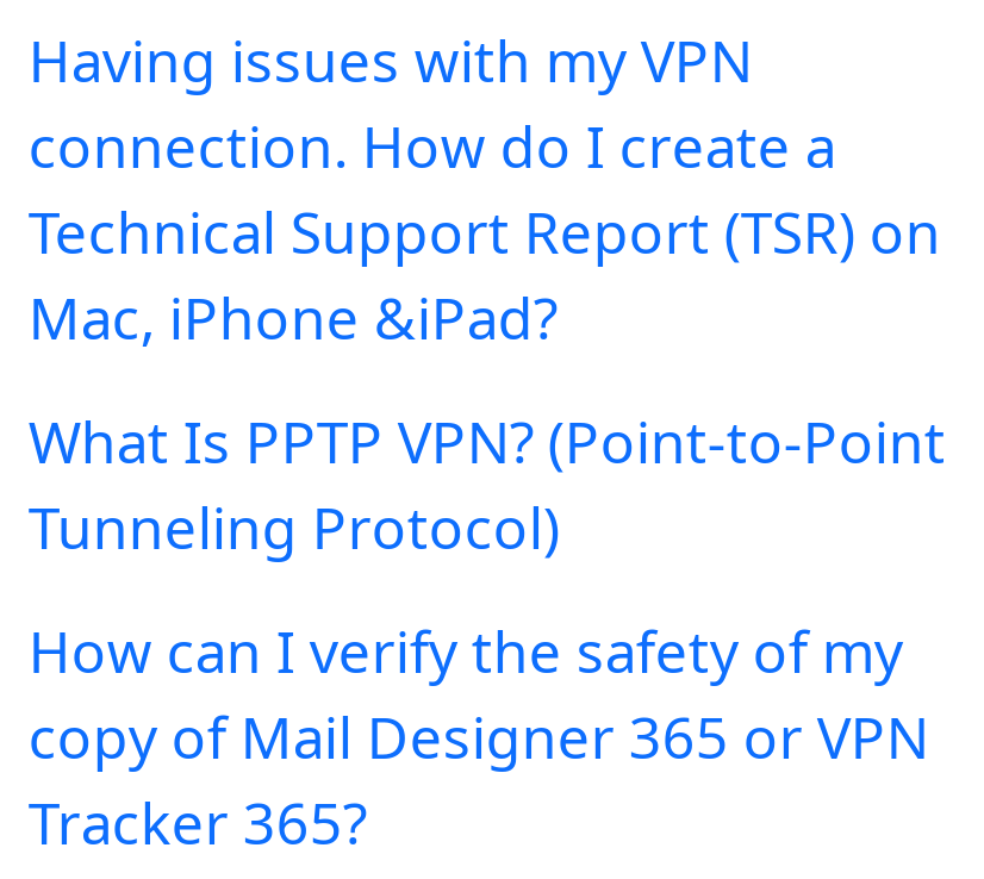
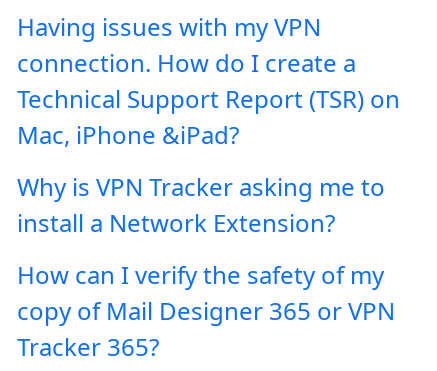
[28,401,946,565] What Is PPTP VPN? (Point-to-Point | Tunneling Protocol) -> [17,170,385,239] Why is VPN Tracker asking me to | install a Network Extension?

